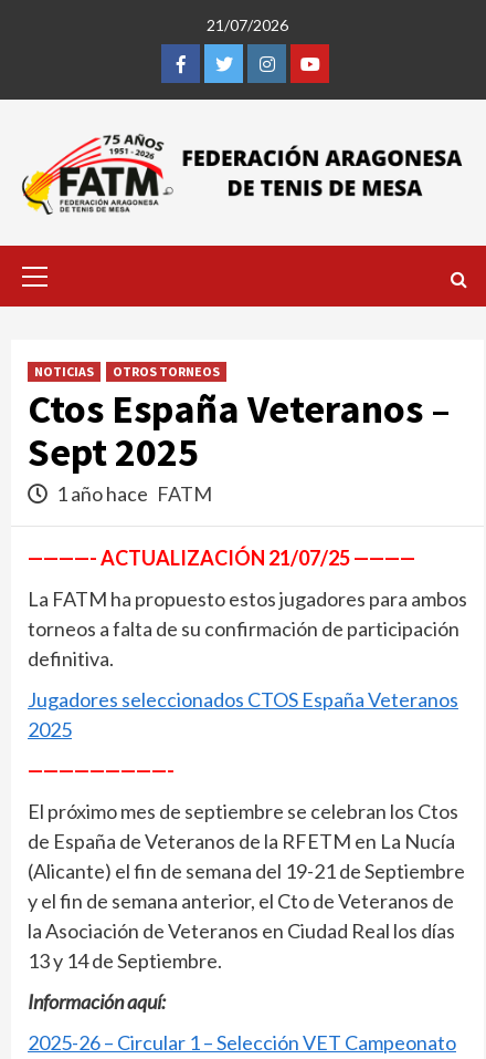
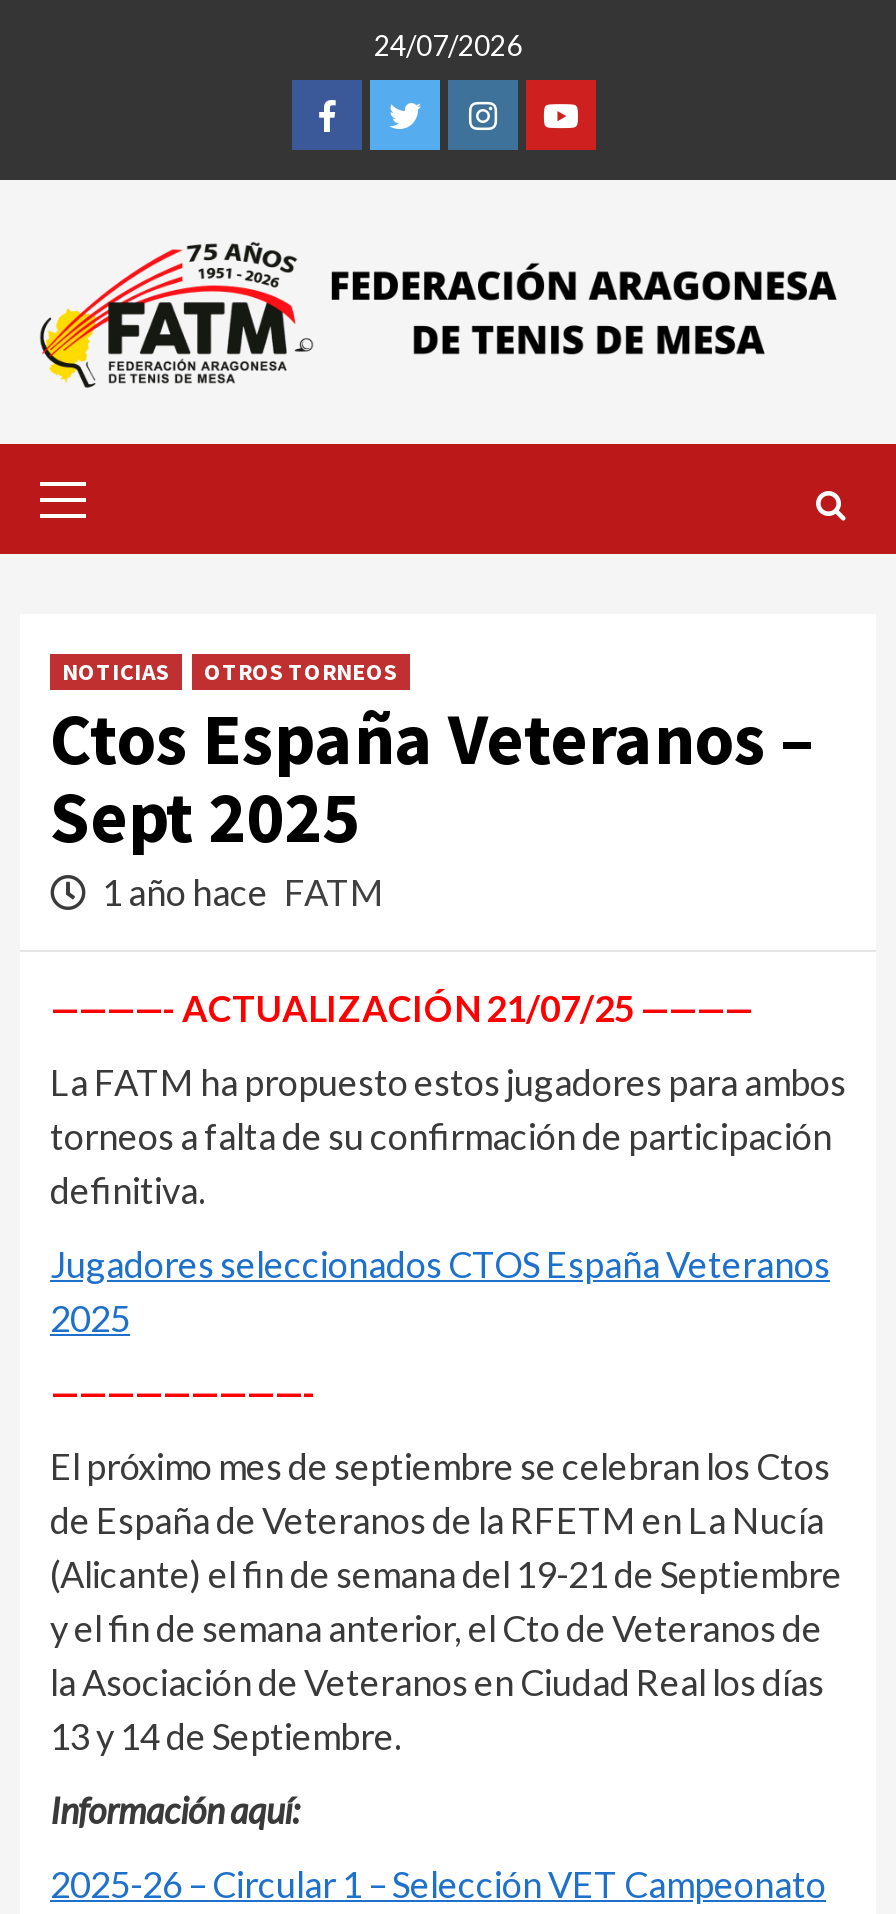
[207,15,288,34] 21/07/2026 -> [374,28,522,62] 24/07/2026

